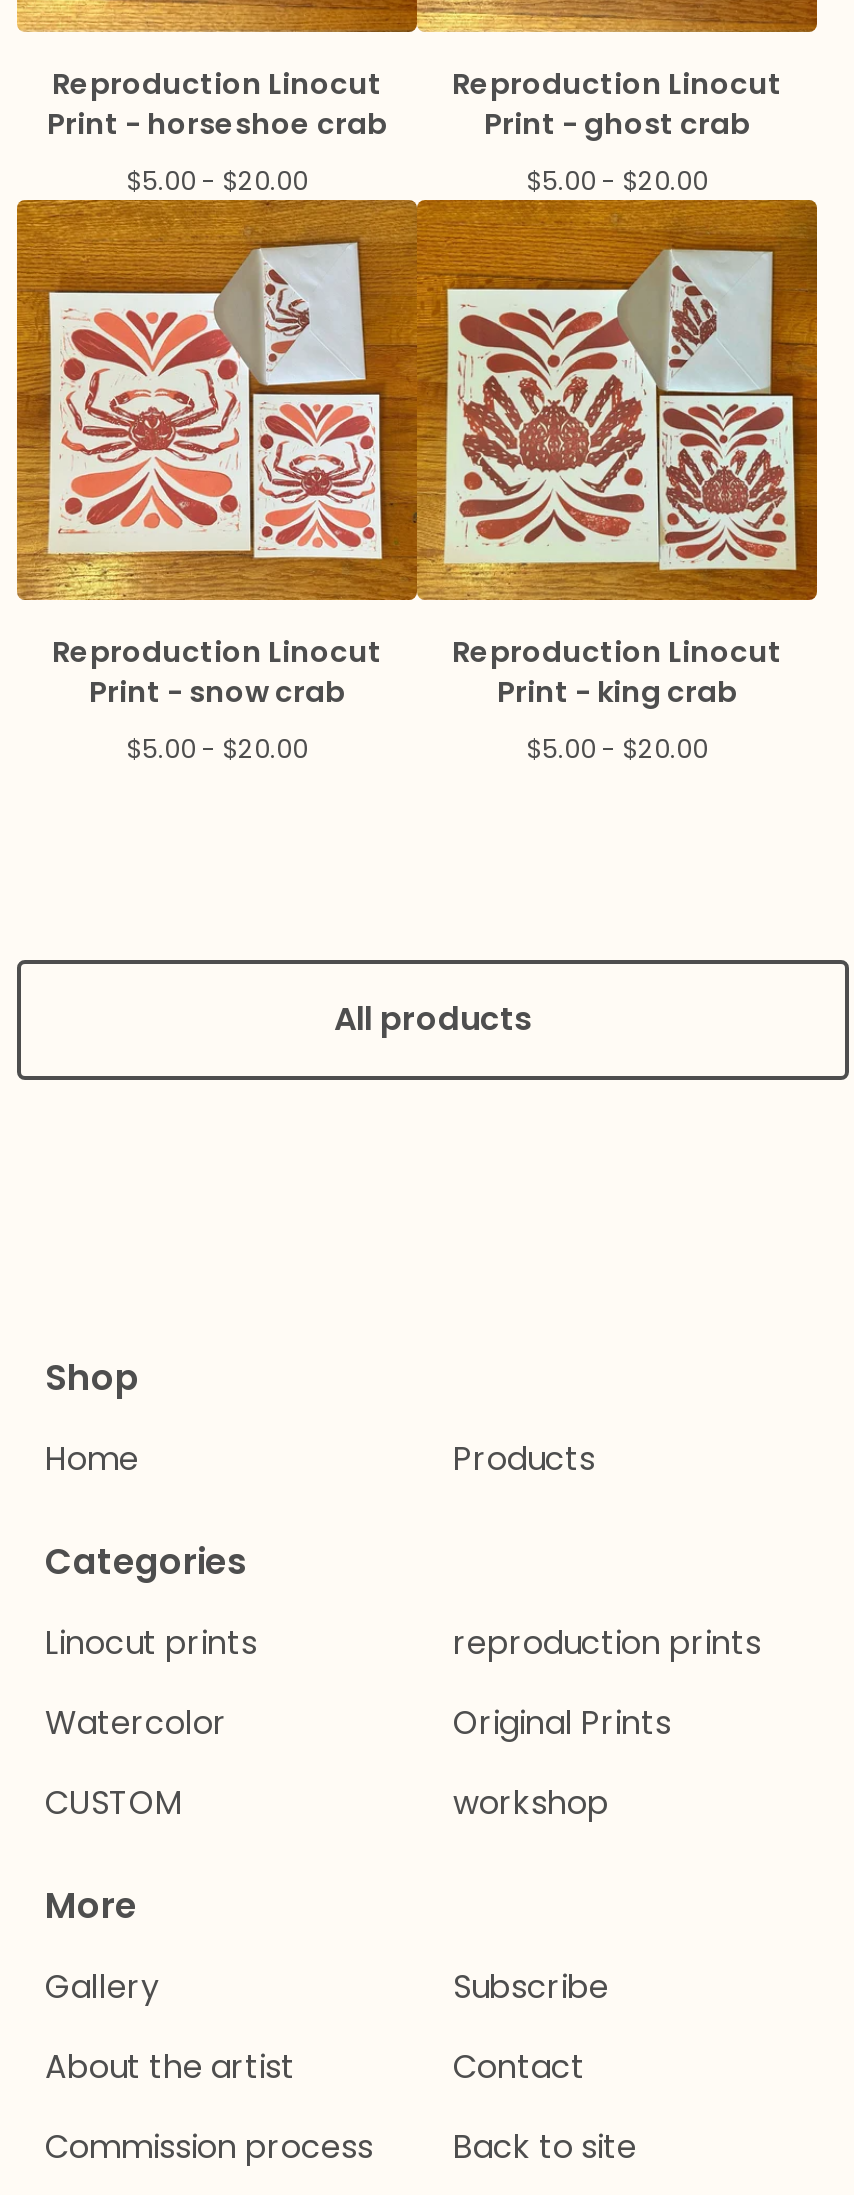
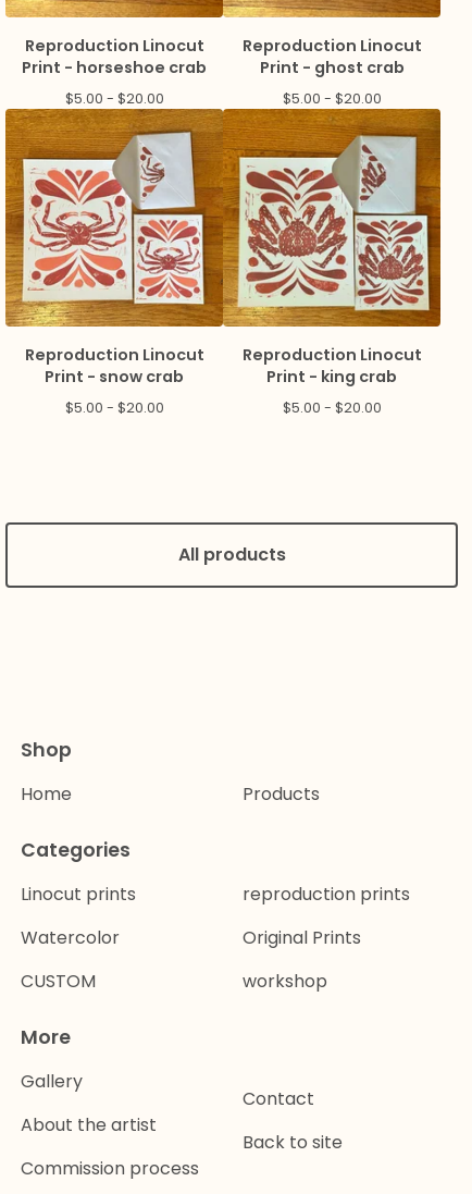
[453,1964,609,2010] Subscribe -> none
moved [453,2044,637,2170] -> [243,1086,343,1155]: Contact | Back to site

